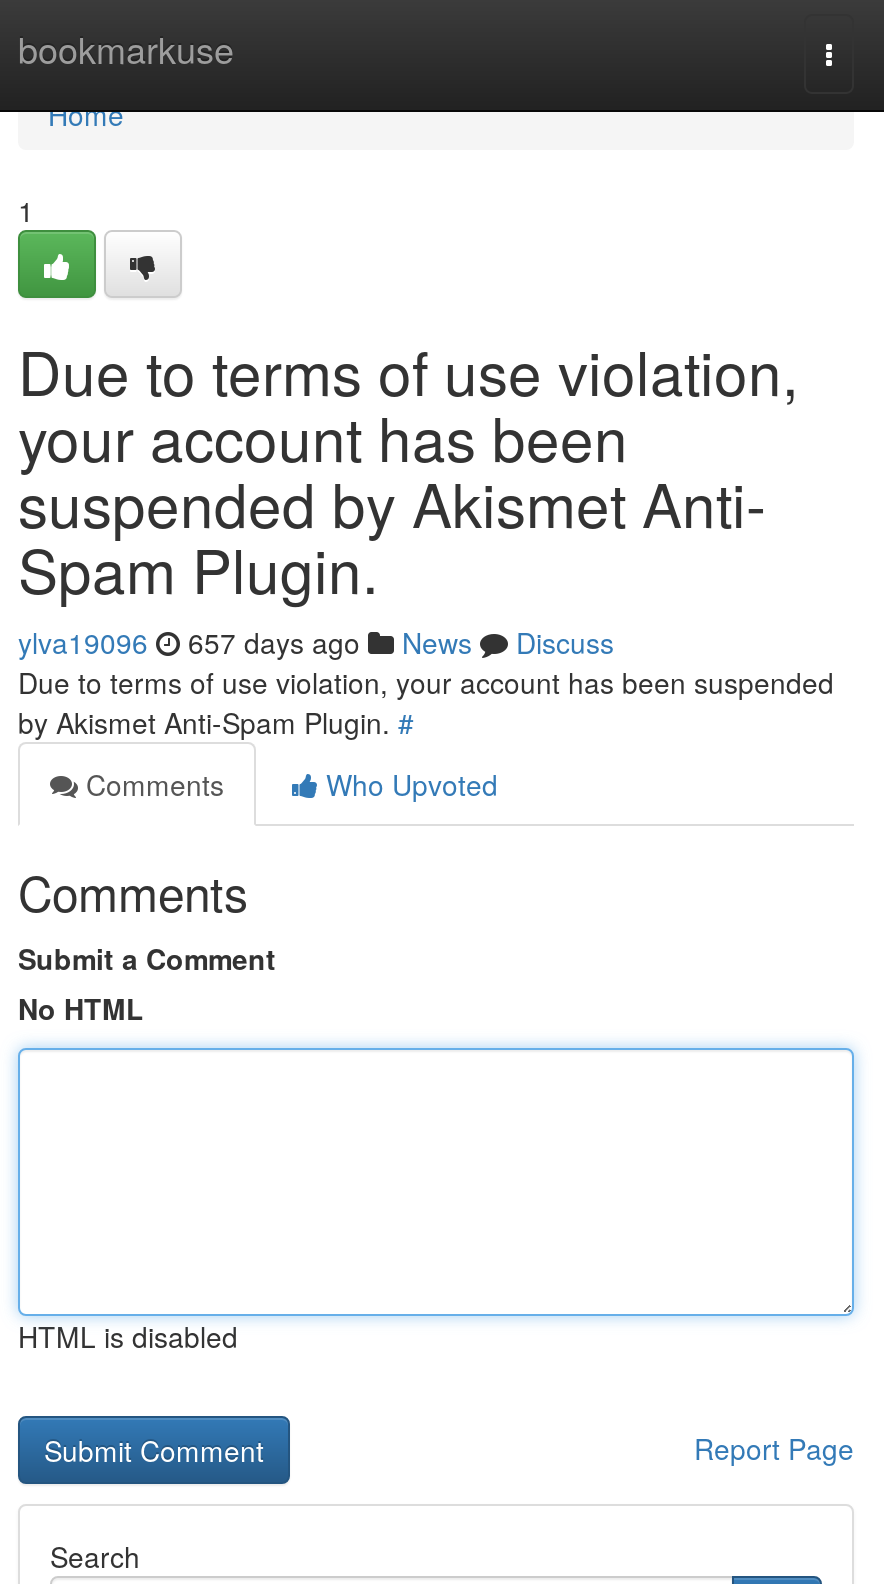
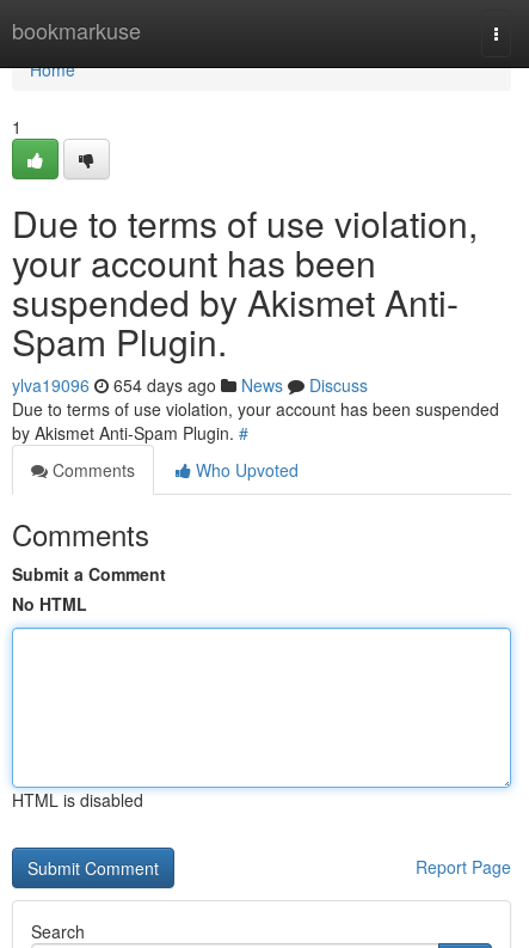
[18,622,614,662] ylva19096 657 days ago News Discuss -> [12,373,368,397] ylva19096 654 days ago News Discuss

